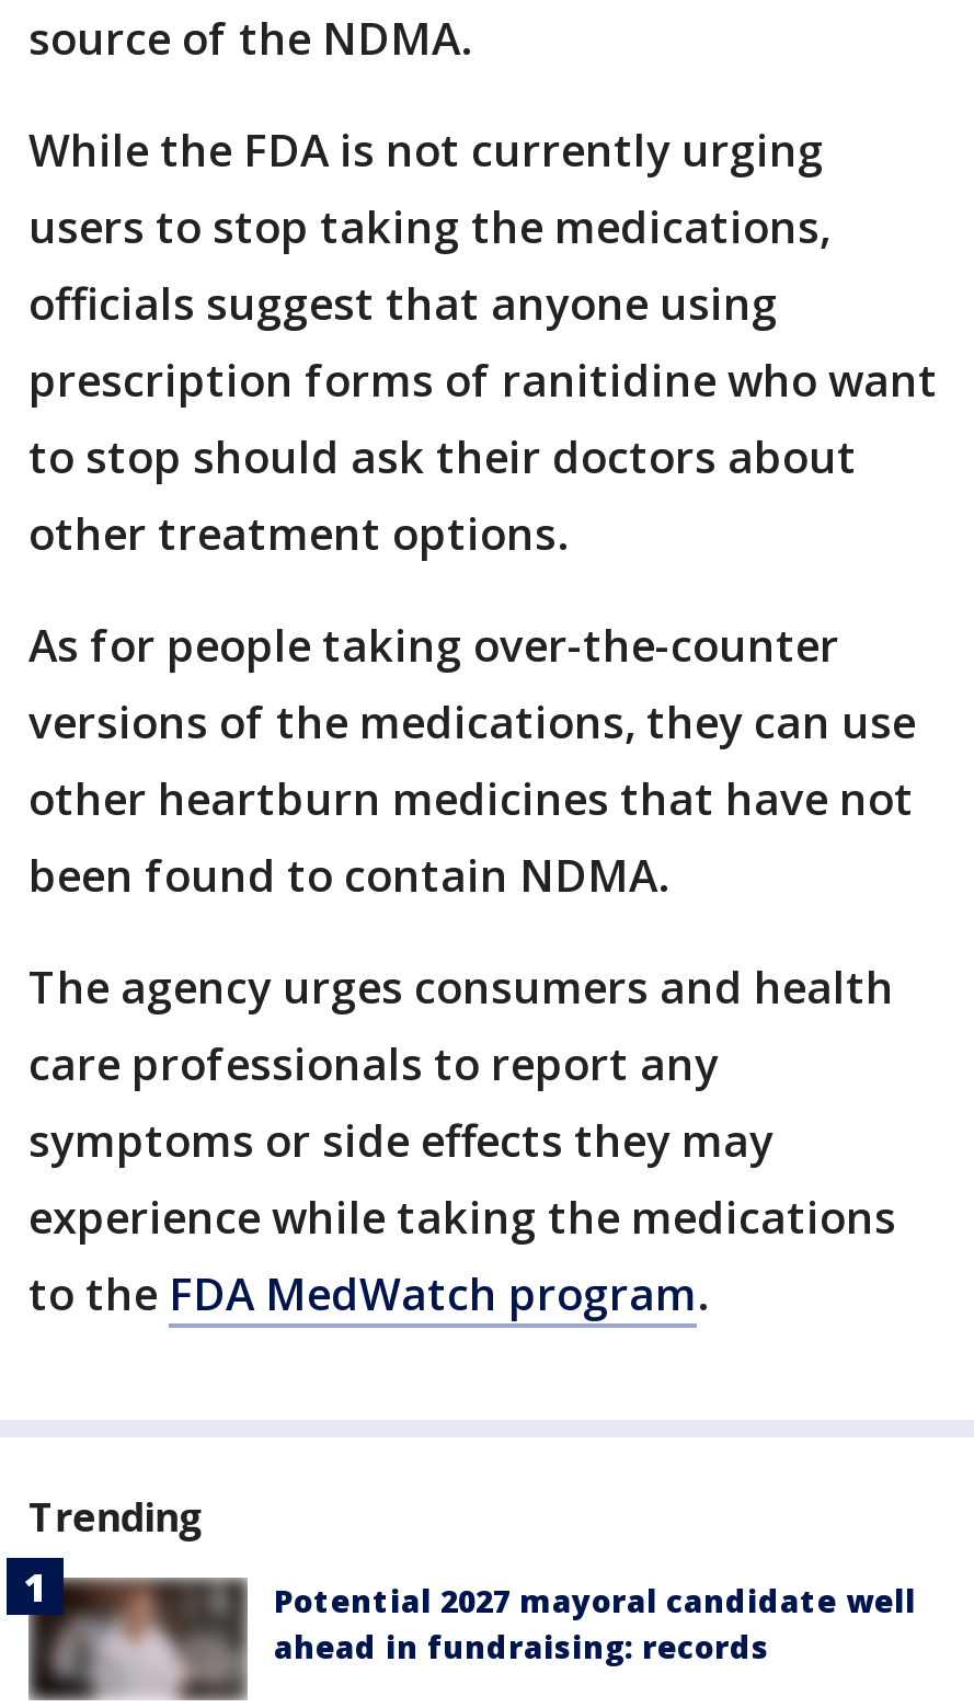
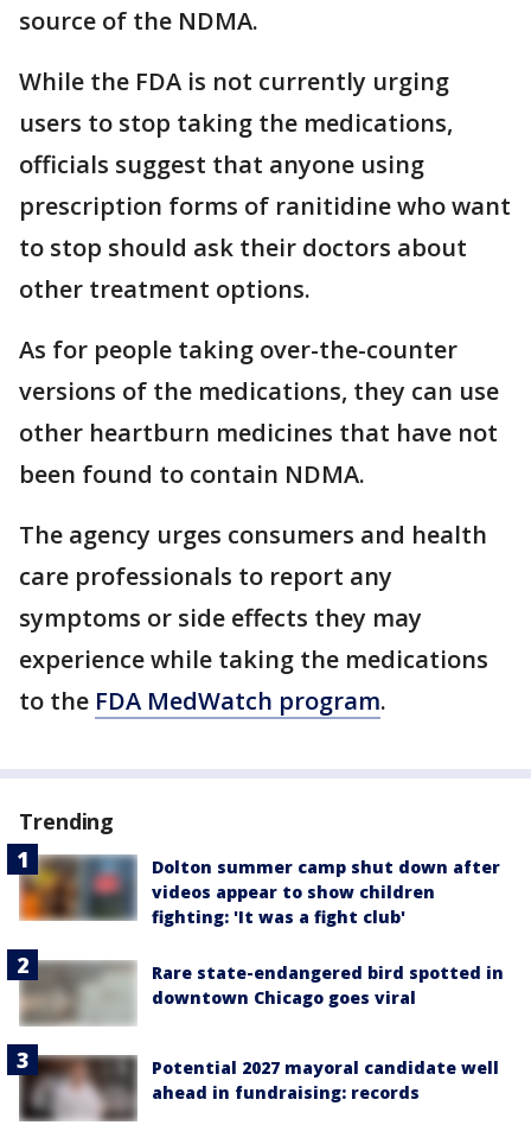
none -> [6,948,137,1027] [image]
none -> [18,853,504,1009] [image] | Dolton summer camp shut down after | videos appear to show children | fighting: 'It was a fight club' | Rare state-endangered bird spotted in | downtown Chicago goes viral

